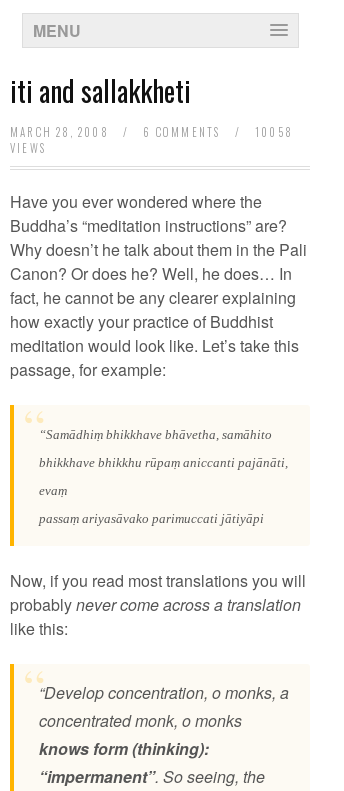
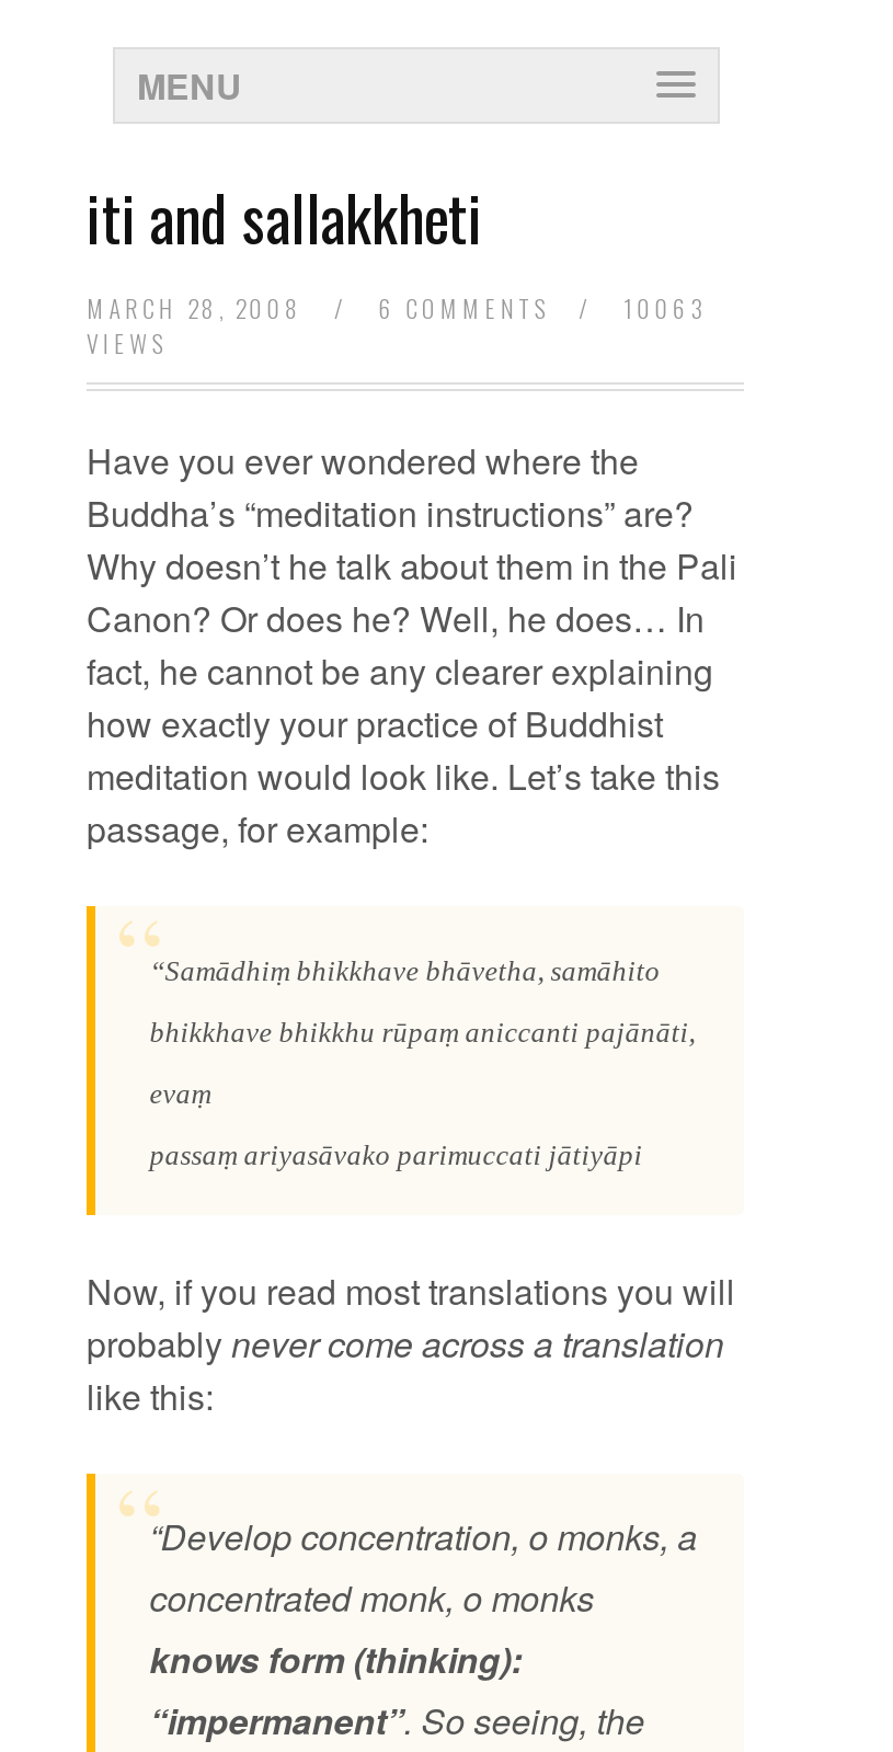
[251,124,293,140] 10058 -> [614,289,707,325] 10063

